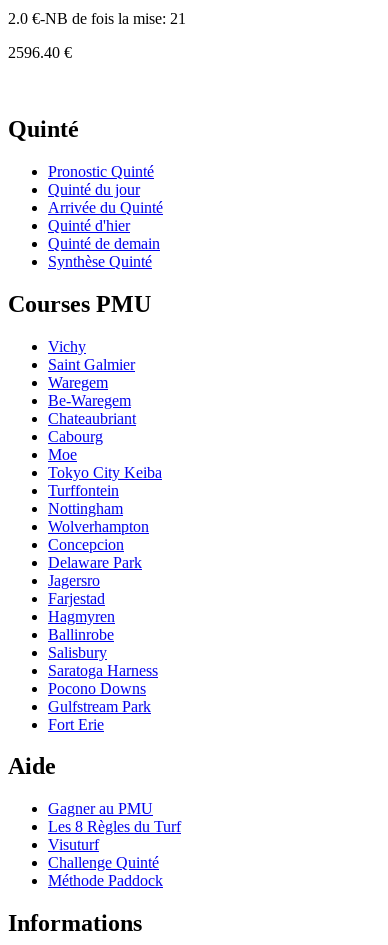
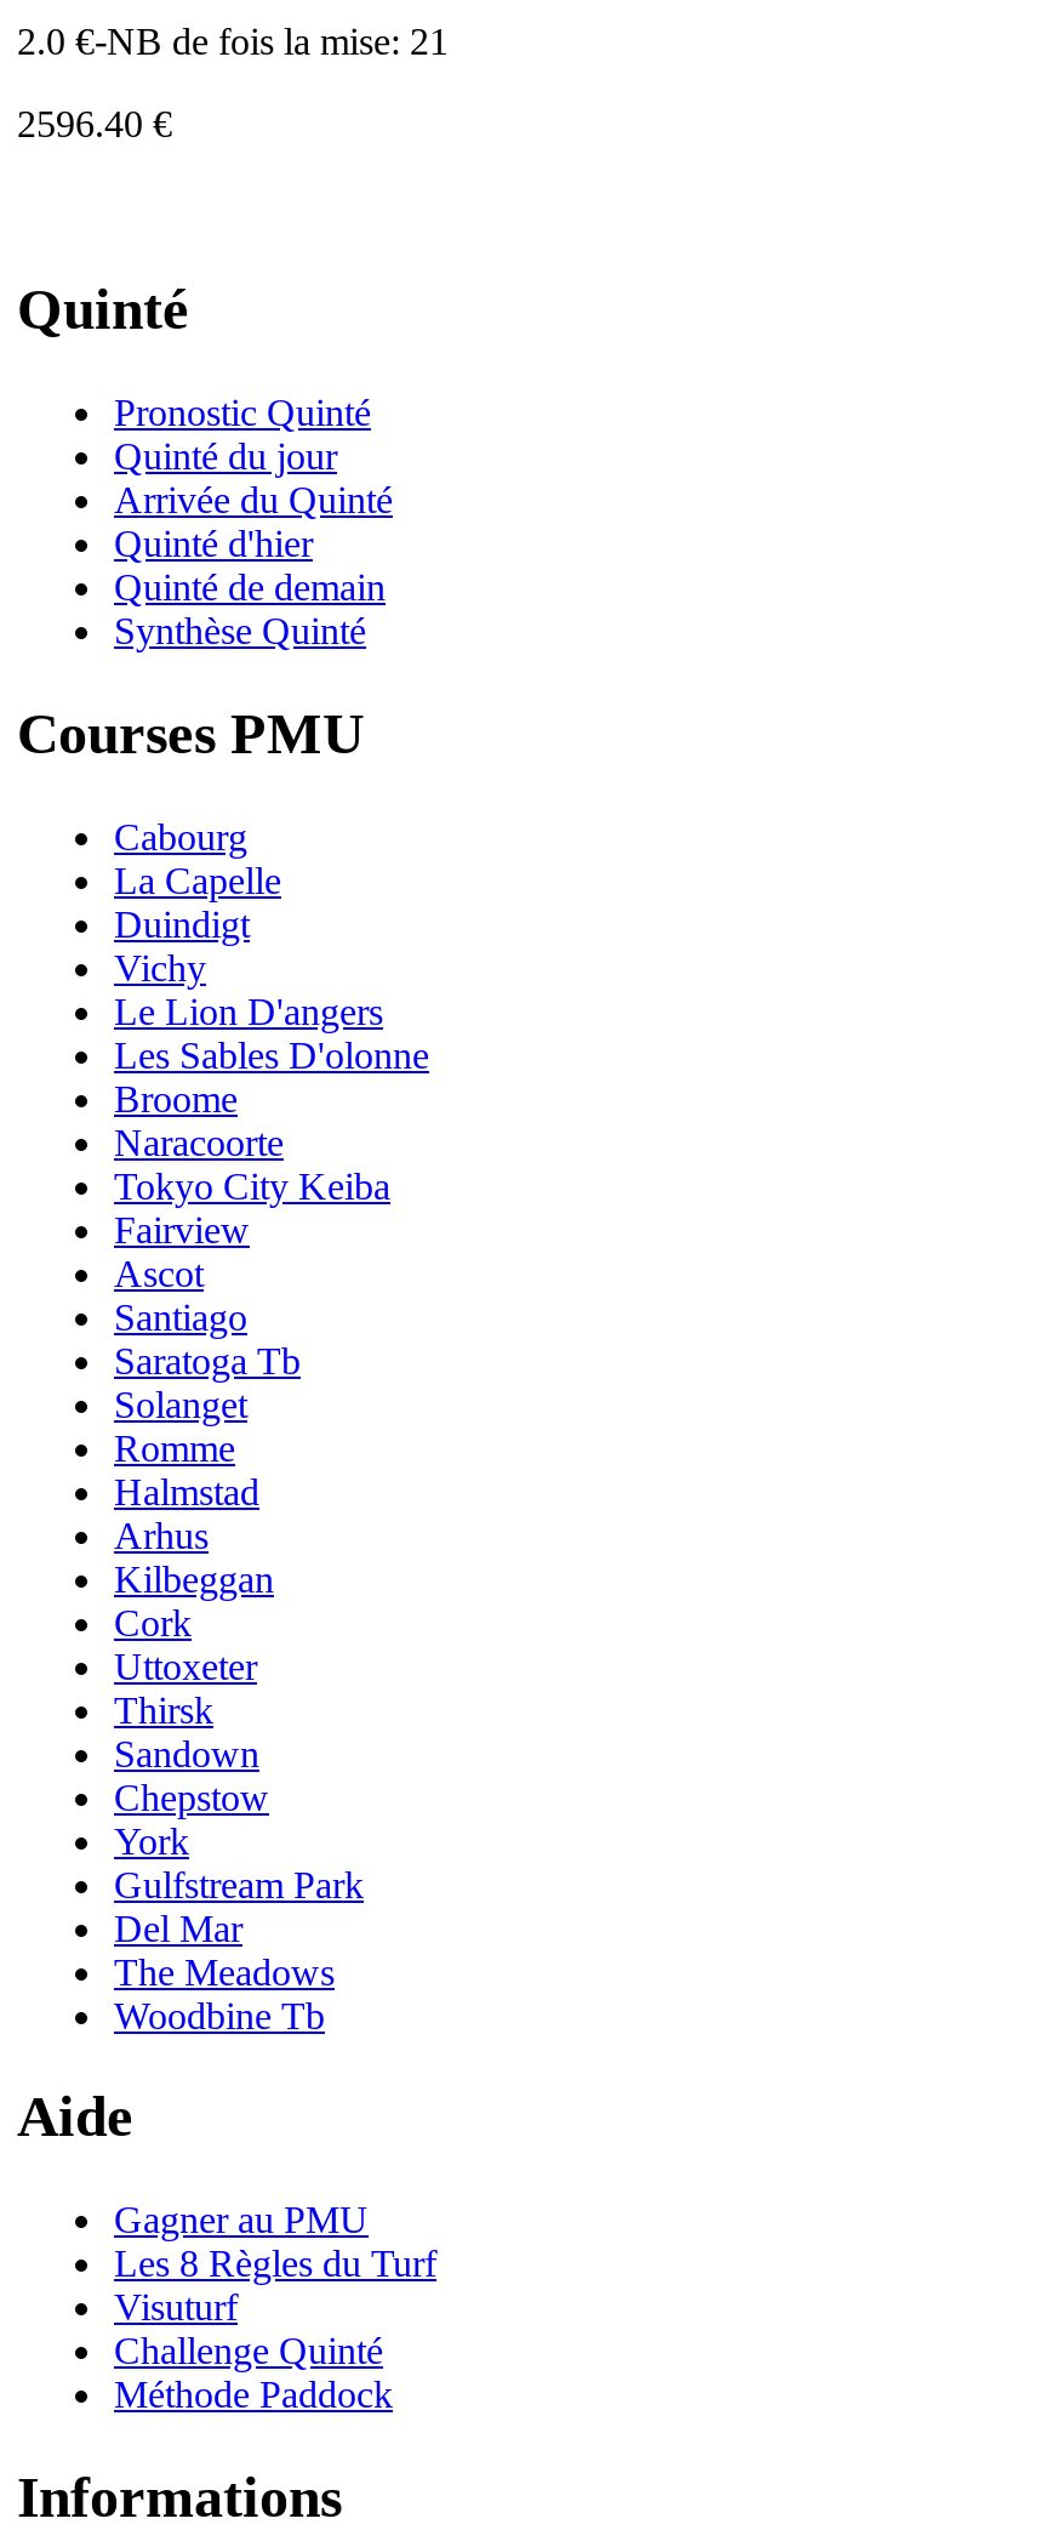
none -> [114,815,281,944] Cabourg | La Capelle | Duindigt
[48,356,136,463] Saint Galmier | Waregem | Be-Waregem | Chateaubriant | Cabourg | Moe -> [114,990,429,1162] Le Lion D'angers | Les Sables D'olonne | Broome | Naracoorte
[48,482,158,697] Turffontein | Nottingham | Wolverhampton | Concepcion | Delaware Park | Jagersro | Farjestad | Hagmyren | Ballinrobe | Salisbury | Saratoga Harness | Pocono Downs -> [114,1208,301,1861] Fairview | Ascot | Santiago | Saratoga Tb | Solanget | Romme | Halmstad | Arhus | Kilbeggan | Cork | Uttoxeter | Thirsk | Sandown | Chepstow | York
[48,716,104,733] Fort Erie -> [114,1907,335,2035] Del Mar | The Meadows | Woodbine Tb

